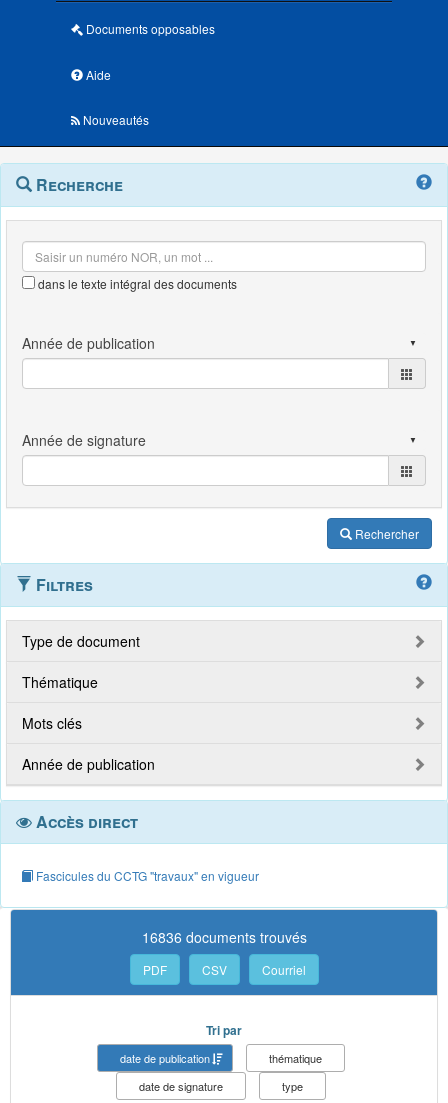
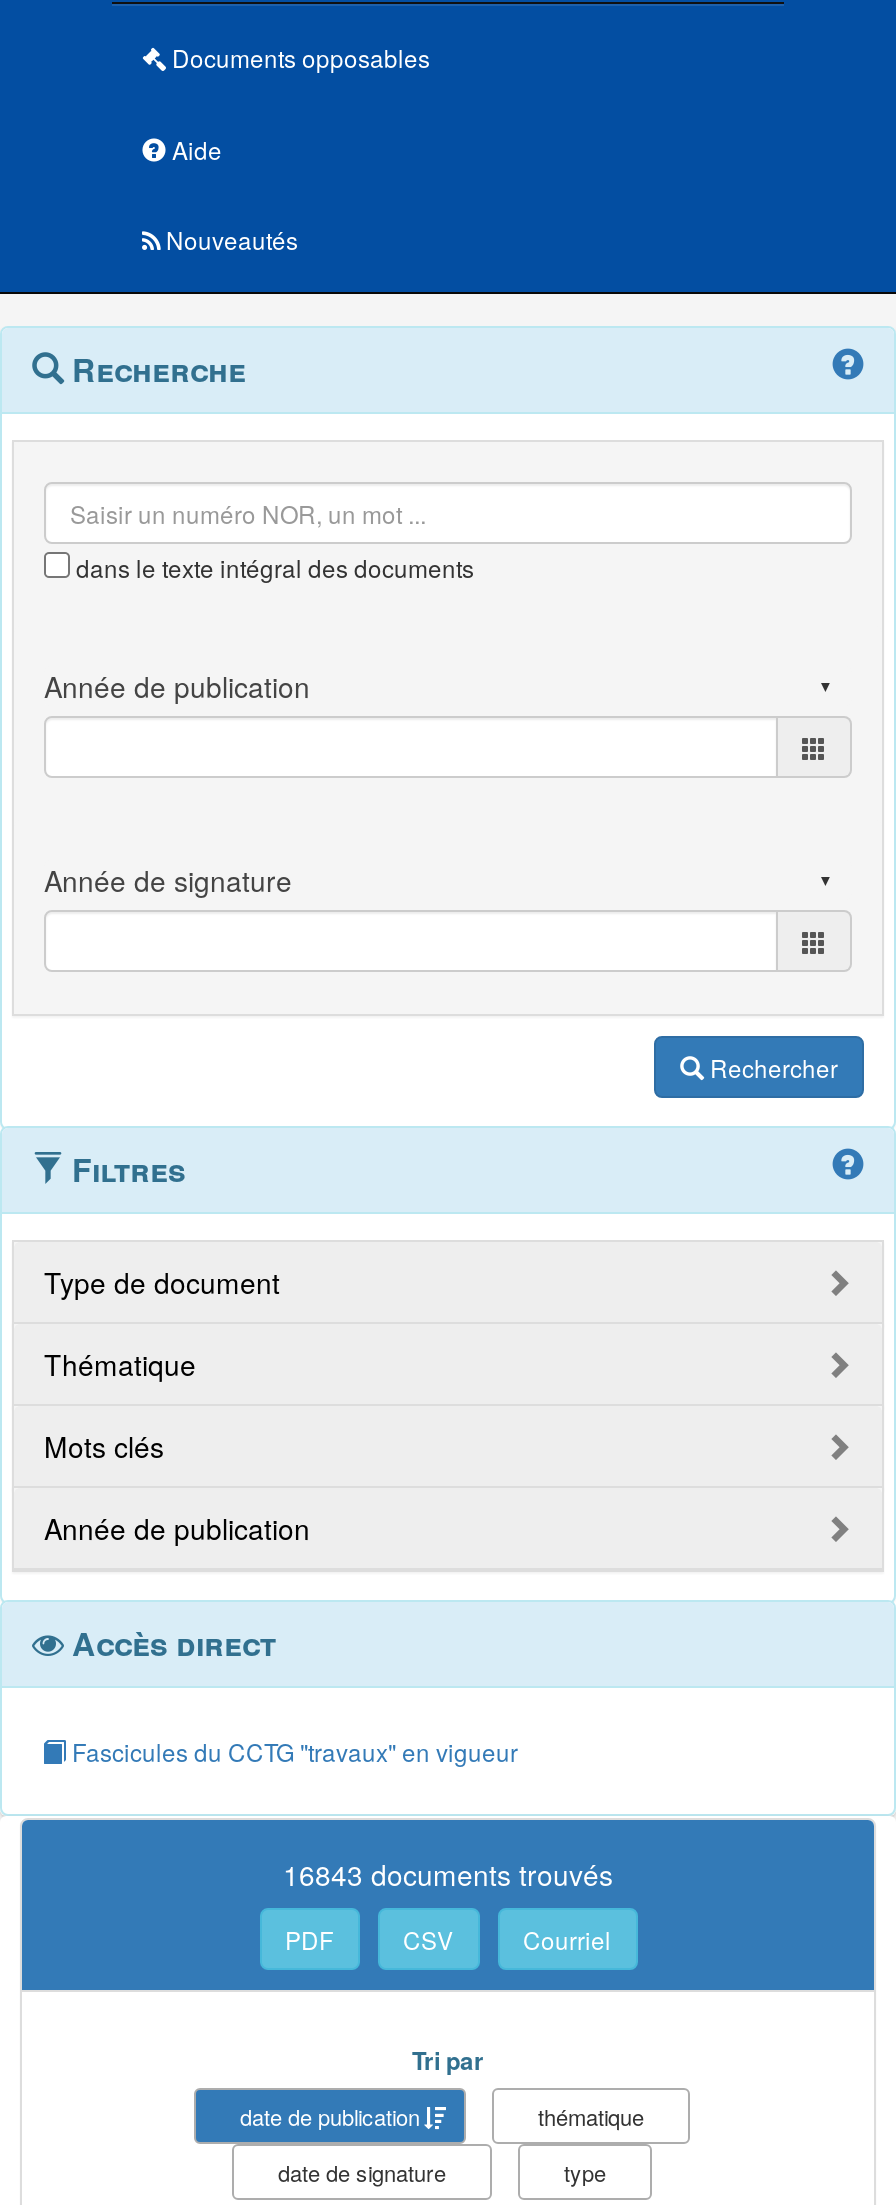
[141,927,306,947] 16836 documents trouvés -> [283,1854,613,1894] 16843 documents trouvés

